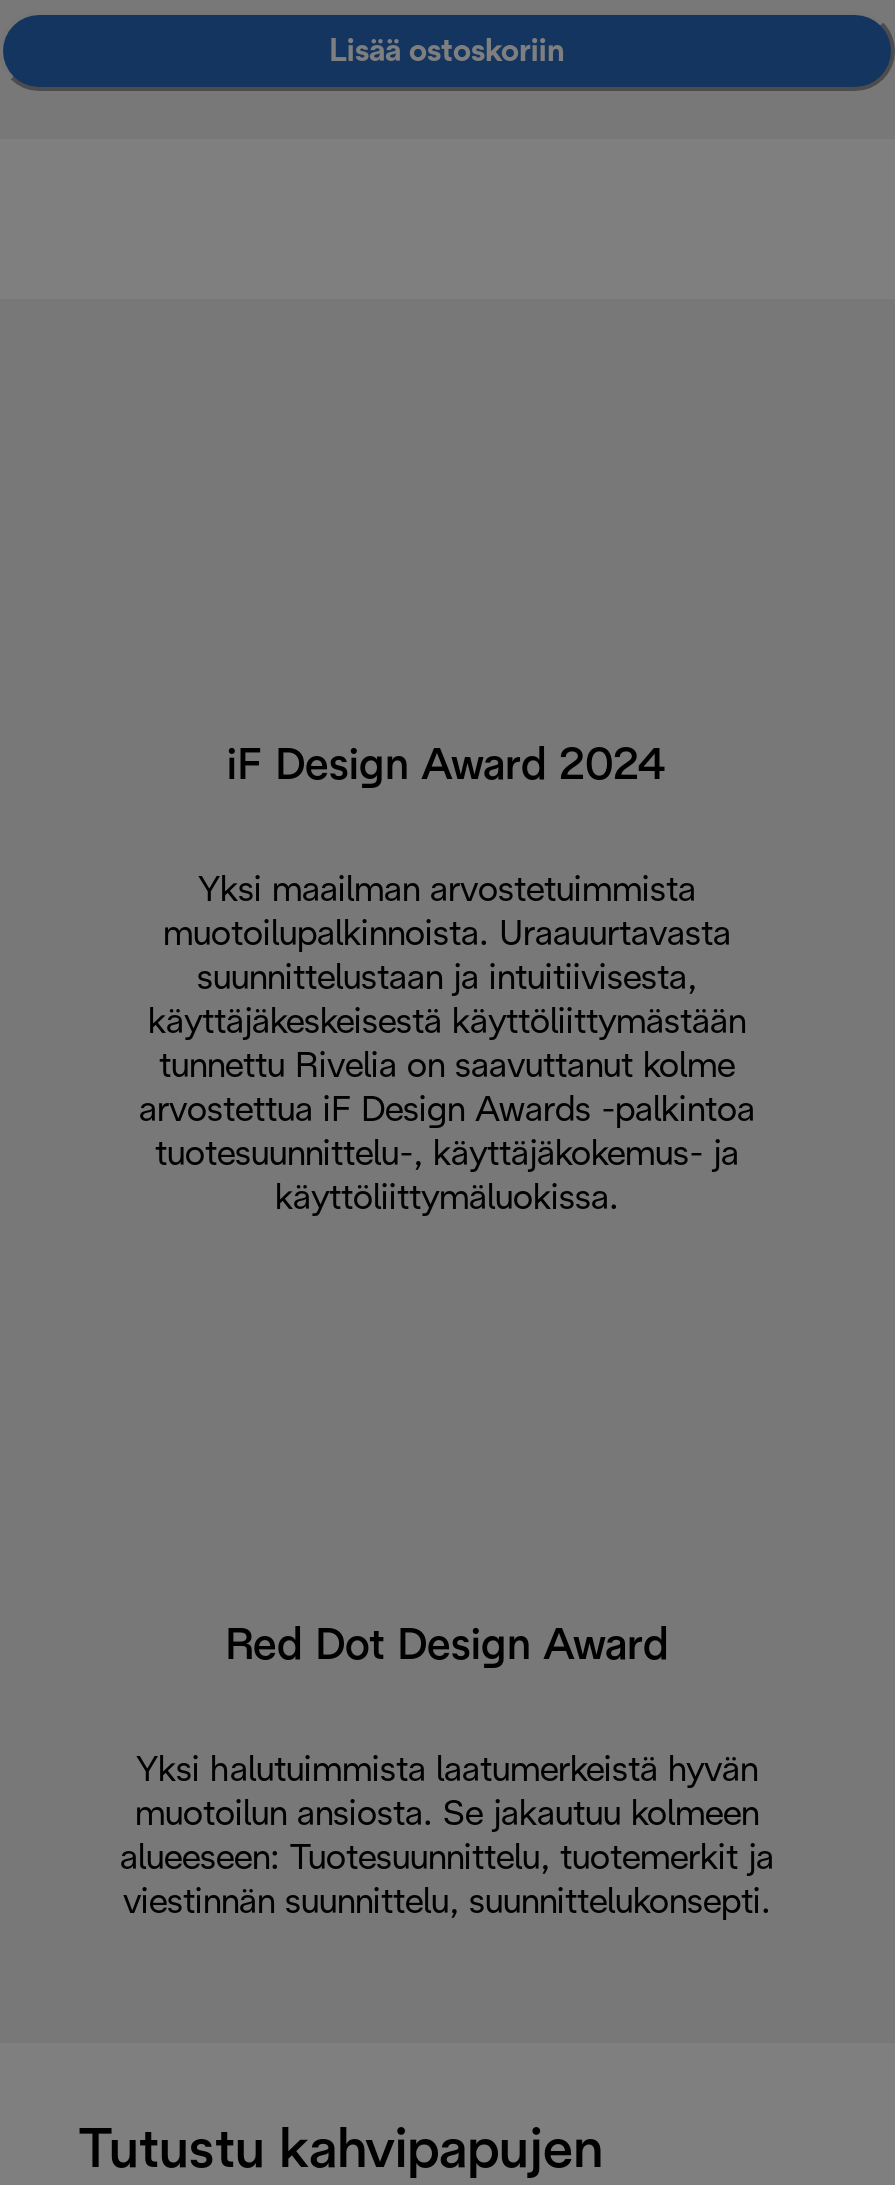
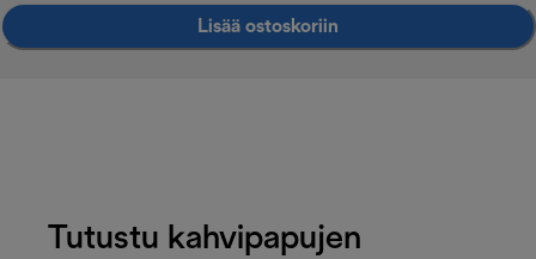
[139,748,755,1218] iF Design Award 2024 | Yksi maailman arvostetuimmista | muotoilupalkinnoista. Uraauurtavasta | suunnittelustaan ja intuitiivisesta, | käyttäjäkeskeisestä käyttöliittymästään | tunnettu Rivelia on saavuttanut kolme | arvostettua iF Design Awards -palkintoa | tuotesuunnittelu-, käyttäjäkokemus- ja | käyttöliittymäluokissa. -> none
[120,1628,774,1922] Red Dot Design Award | Yksi halutuimmista laatumerkeistä hyvän | muotoilun ansiosta. Se jakautuu kolmeen | alueeseen: Tuotesuunnittelu, tuotemerkit ja | viestinnän suunnittelu, suunnittelukonsepti. -> none

